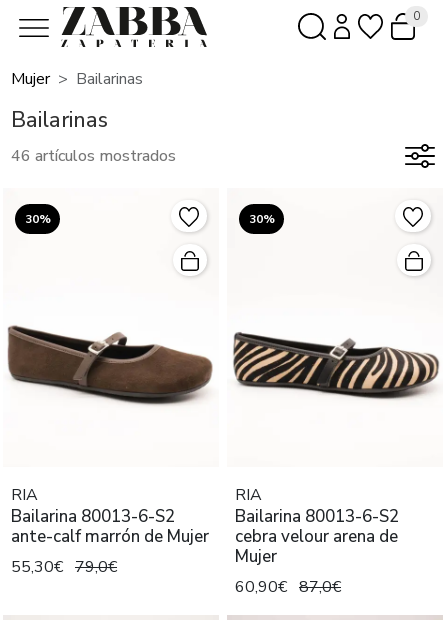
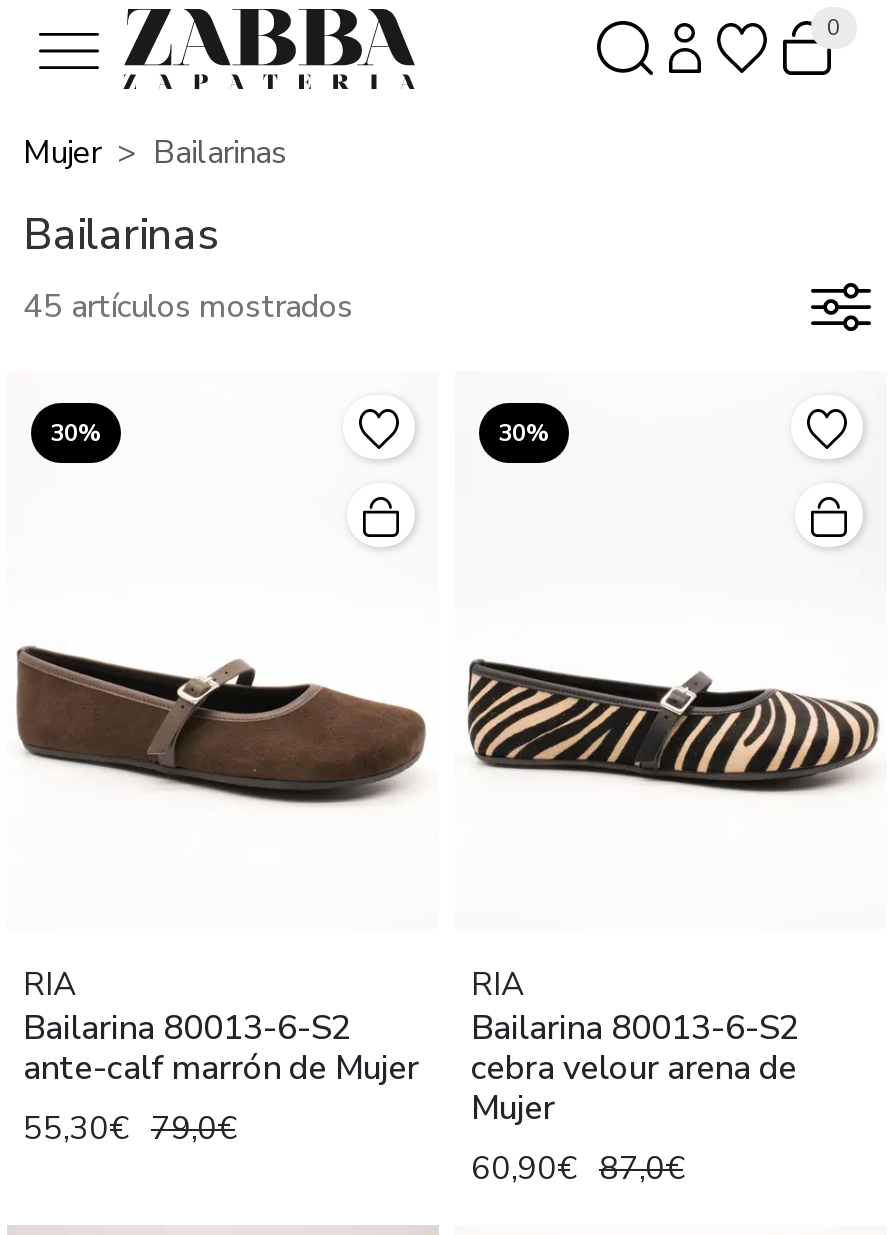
[11,145,176,167] 46 artículos mostrados -> [23,285,353,329] 45 artículos mostrados

